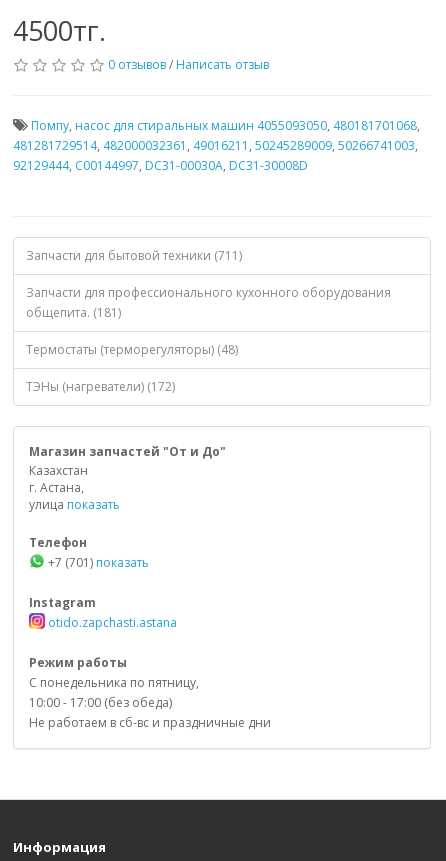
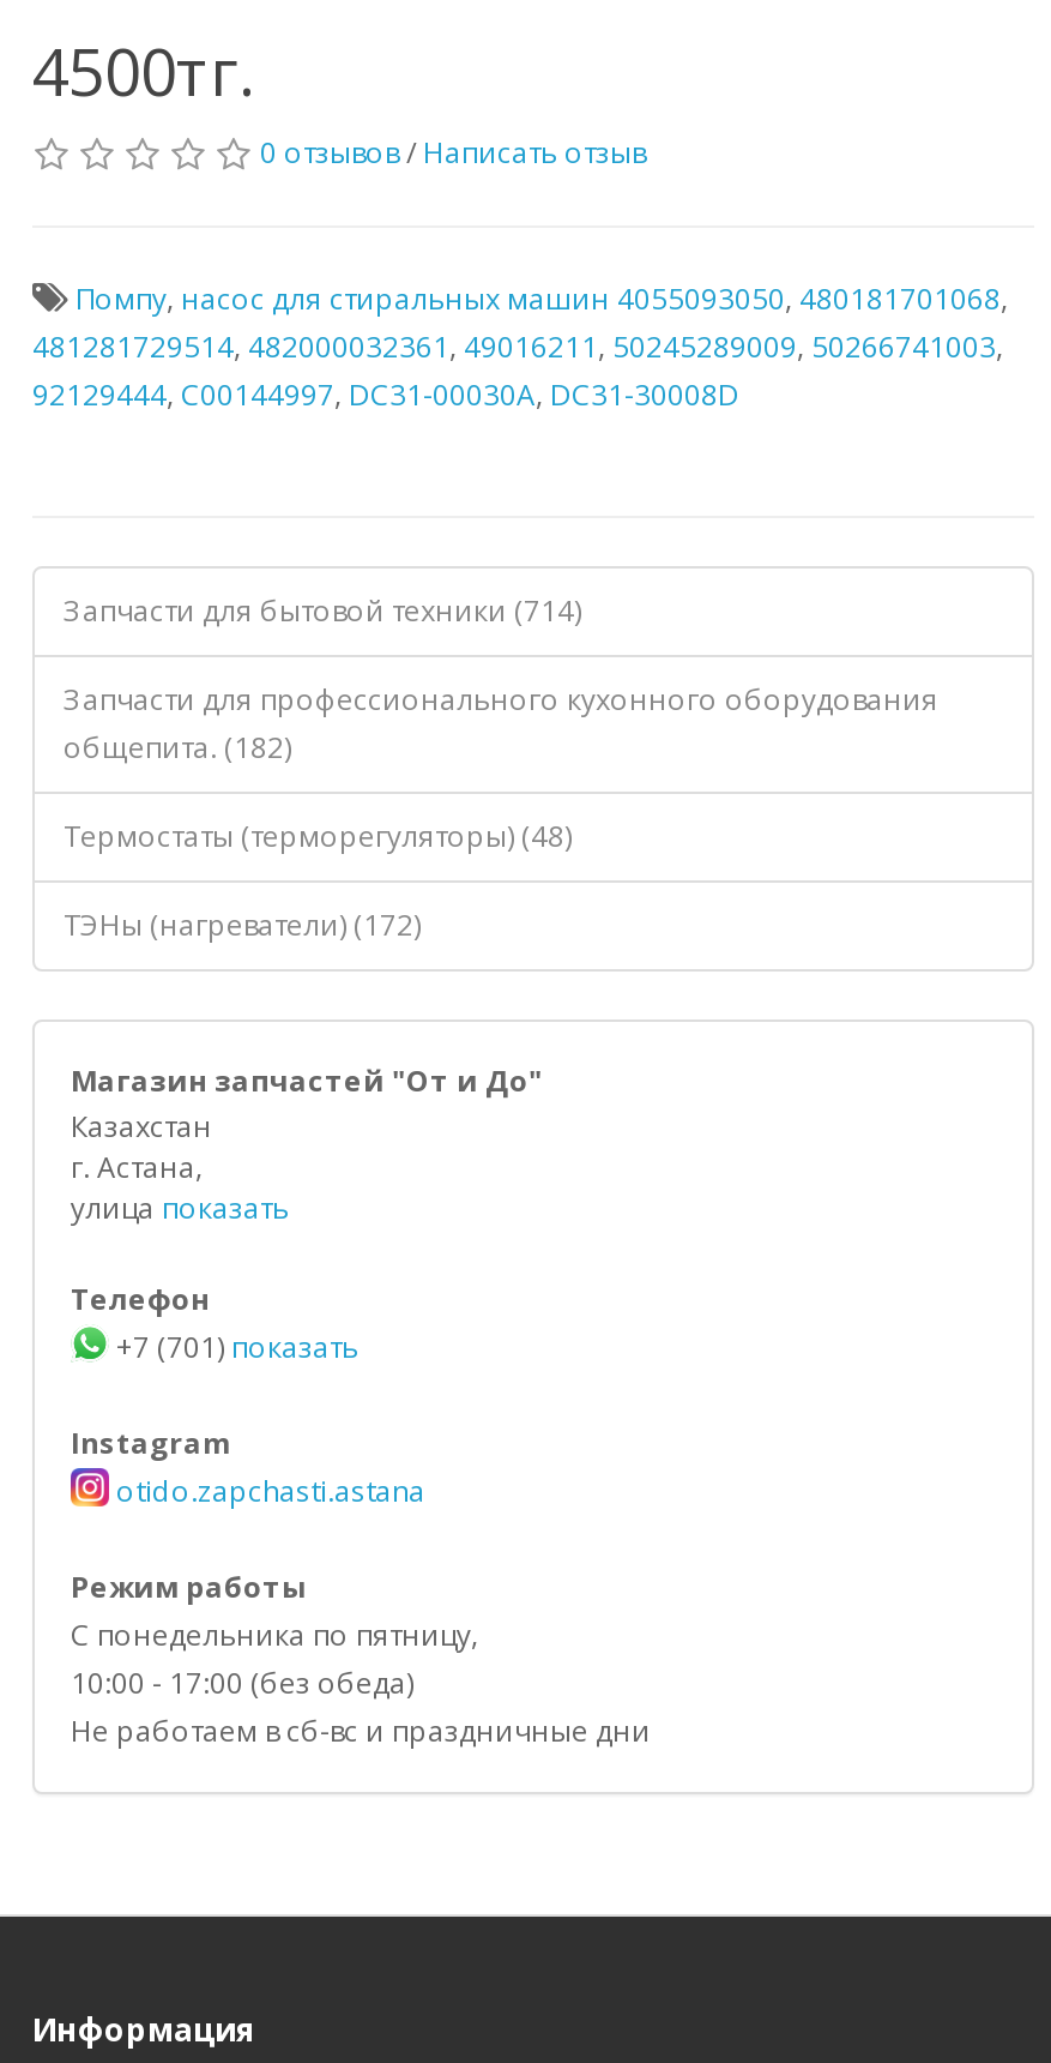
[26,247,242,264] Запчасти для бытовой техники (711) -> [64,590,581,631] Запчасти для бытовой техники (714)
[26,304,121,321] общепита. (181) -> [64,727,291,768] общепита. (182)

